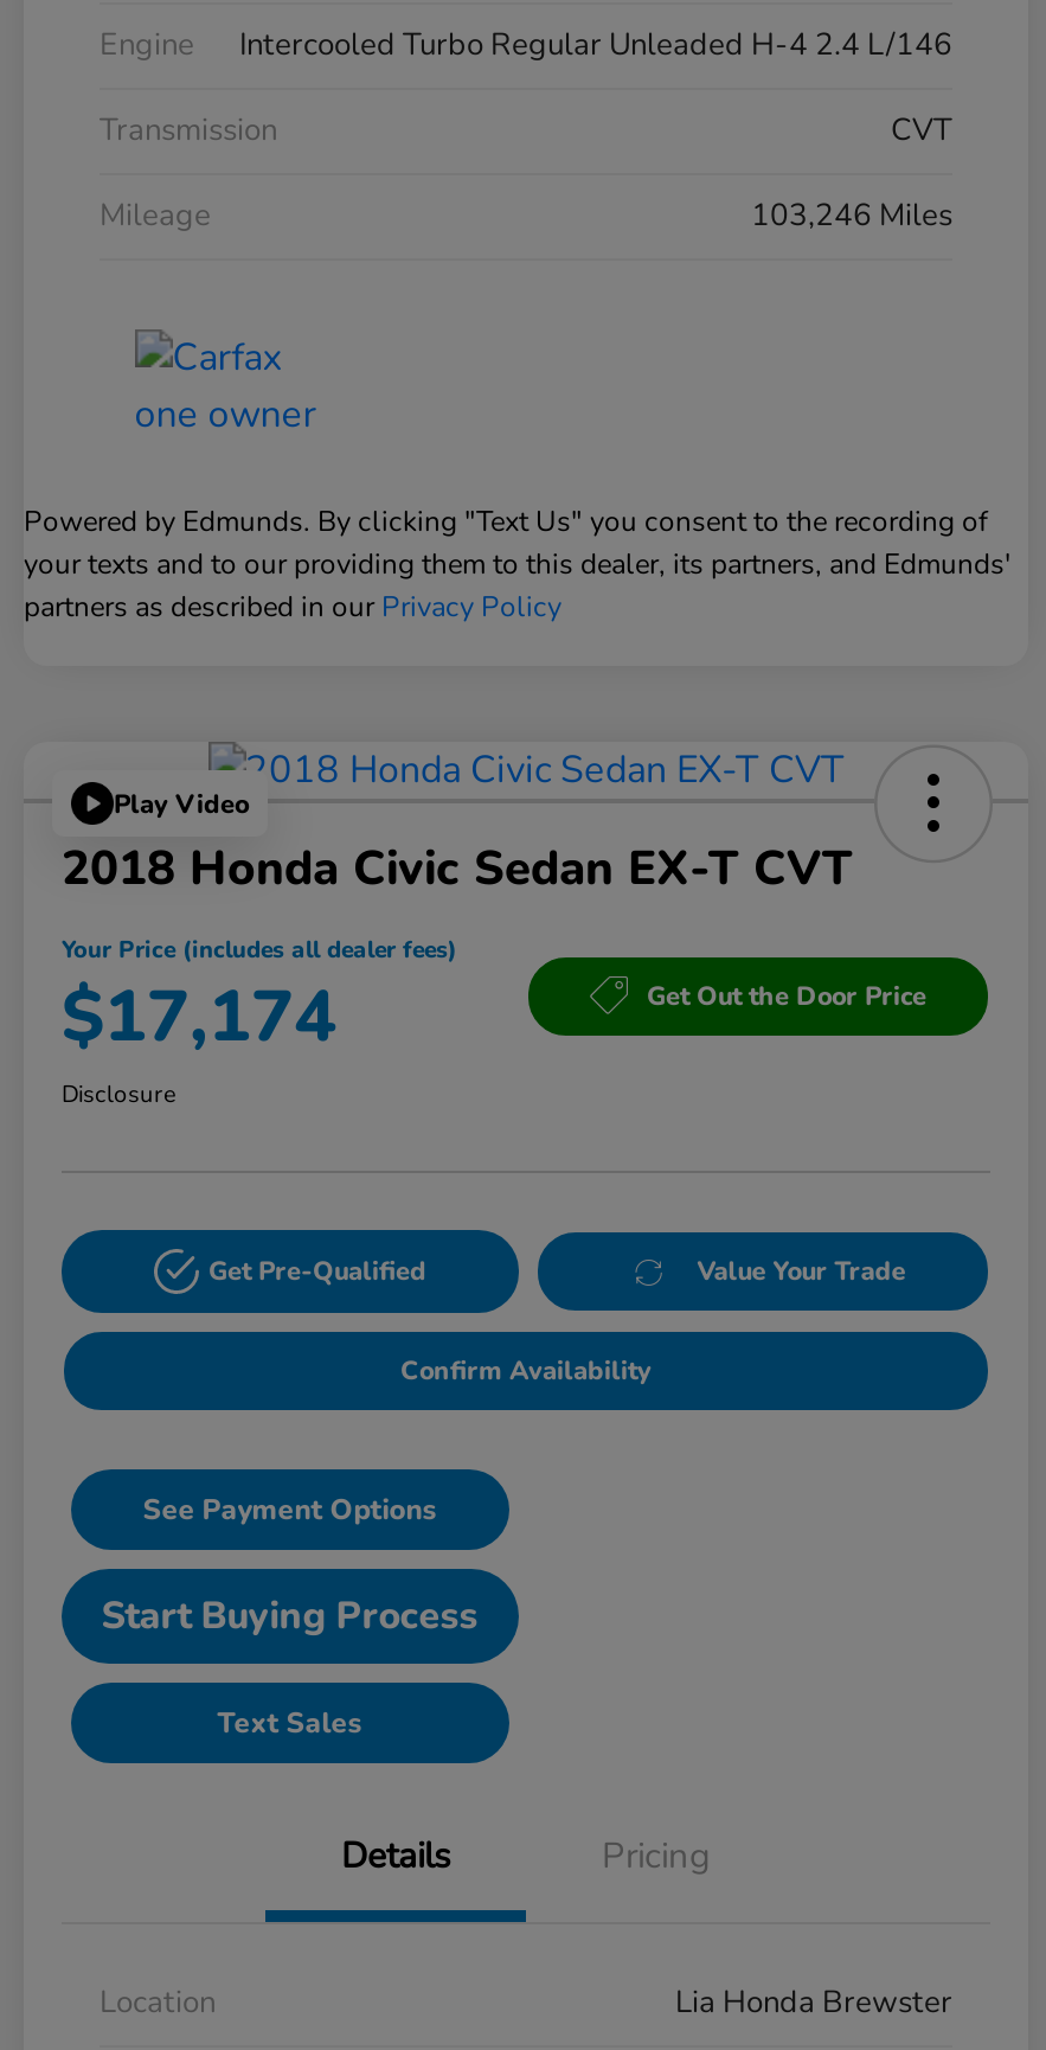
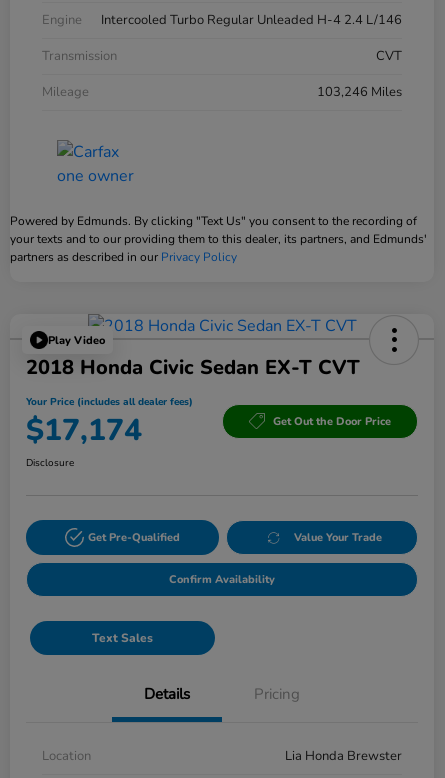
[101,1491,478,1643] See Payment Options | Start Buying Process -> none

